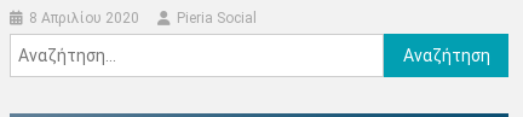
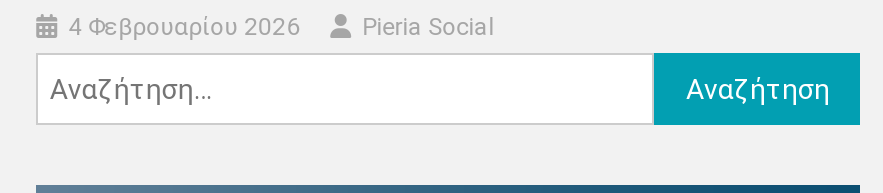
[29,10,139,27] 8 Απριλίου 2020 -> [68,13,300,41] 4 Φεβρουαρίου 2026

